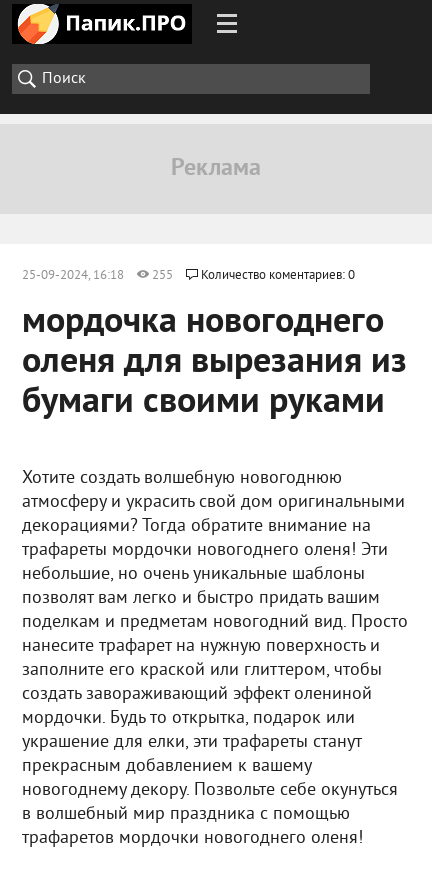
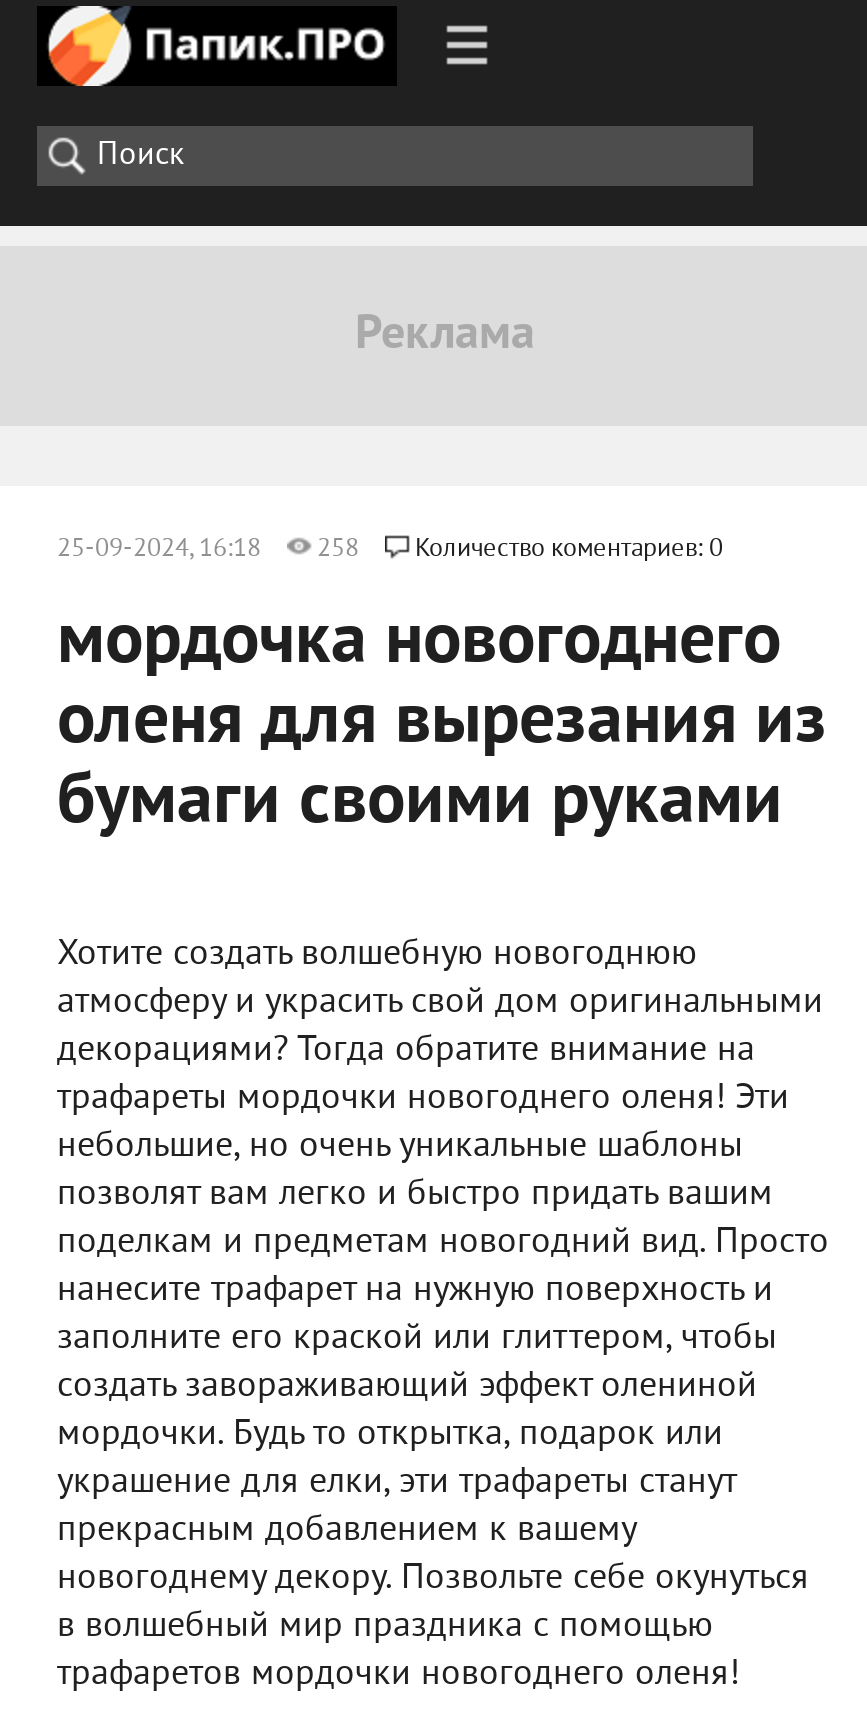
[22,268,355,284] 25-09-2024, 16:18 255 Количество коментариев: 0 -> [57,534,723,566] 25-09-2024, 16:18 258 Количество коментариев: 0

